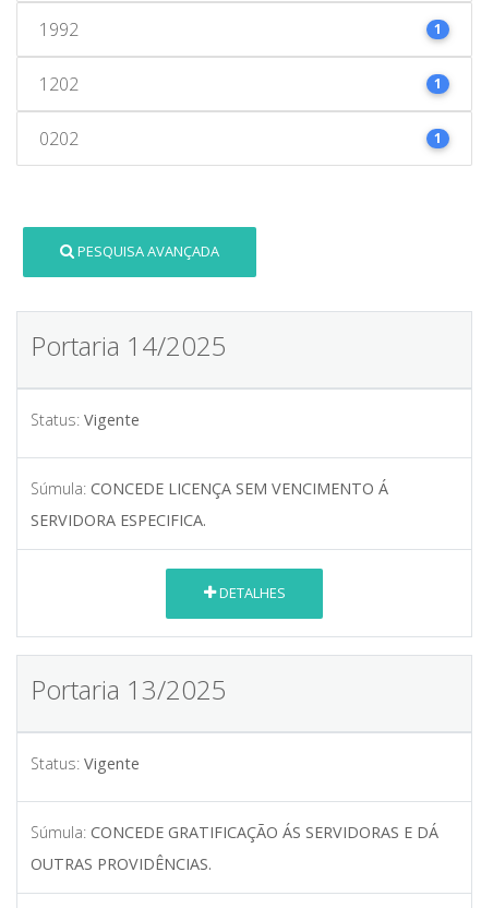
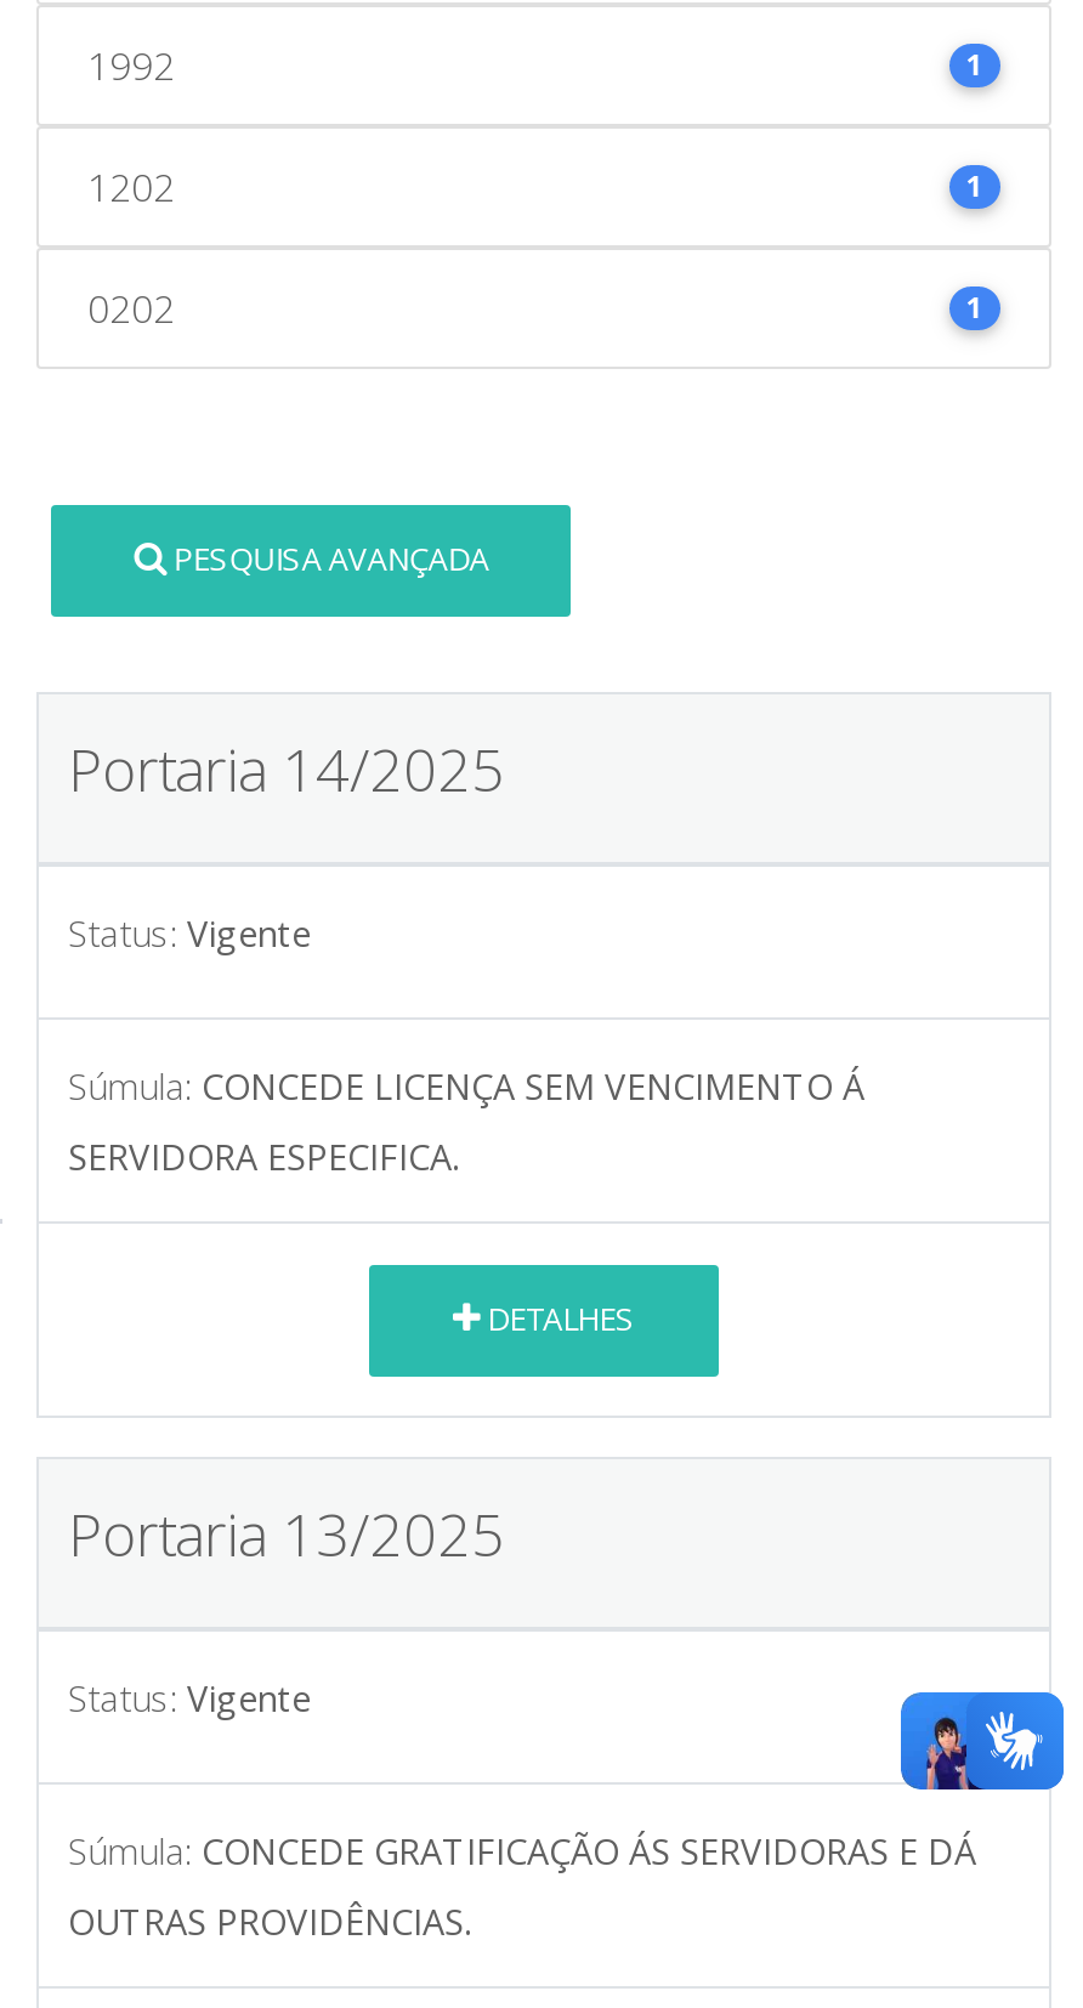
none -> [898,1690,1066,1792] [image]

